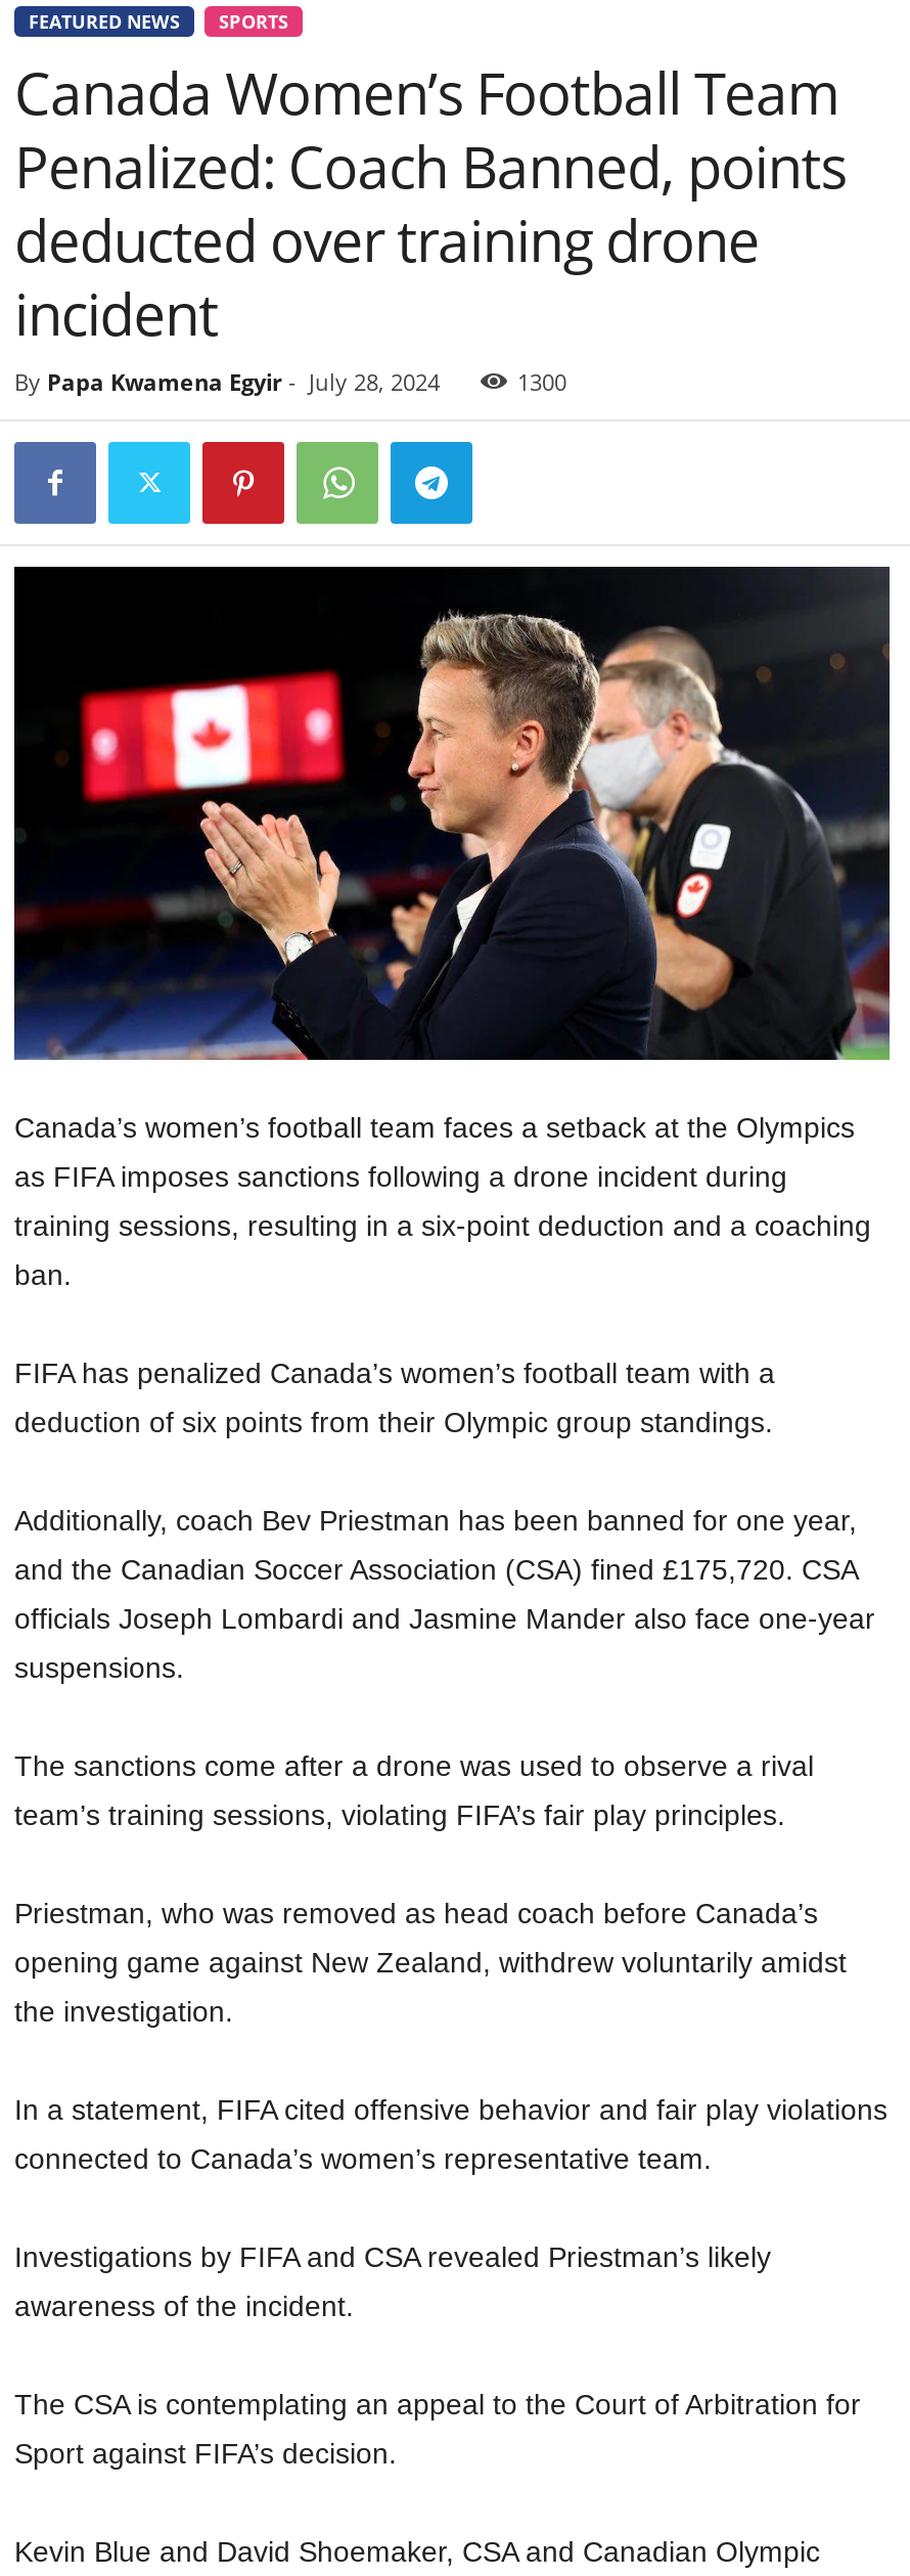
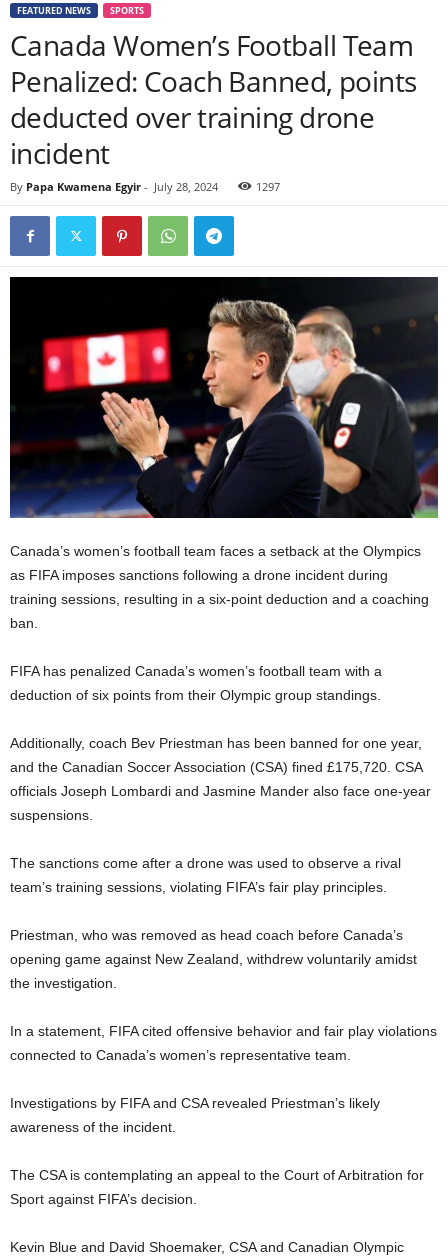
[517,366,566,397] 1300 -> [256,179,280,194] 1297

